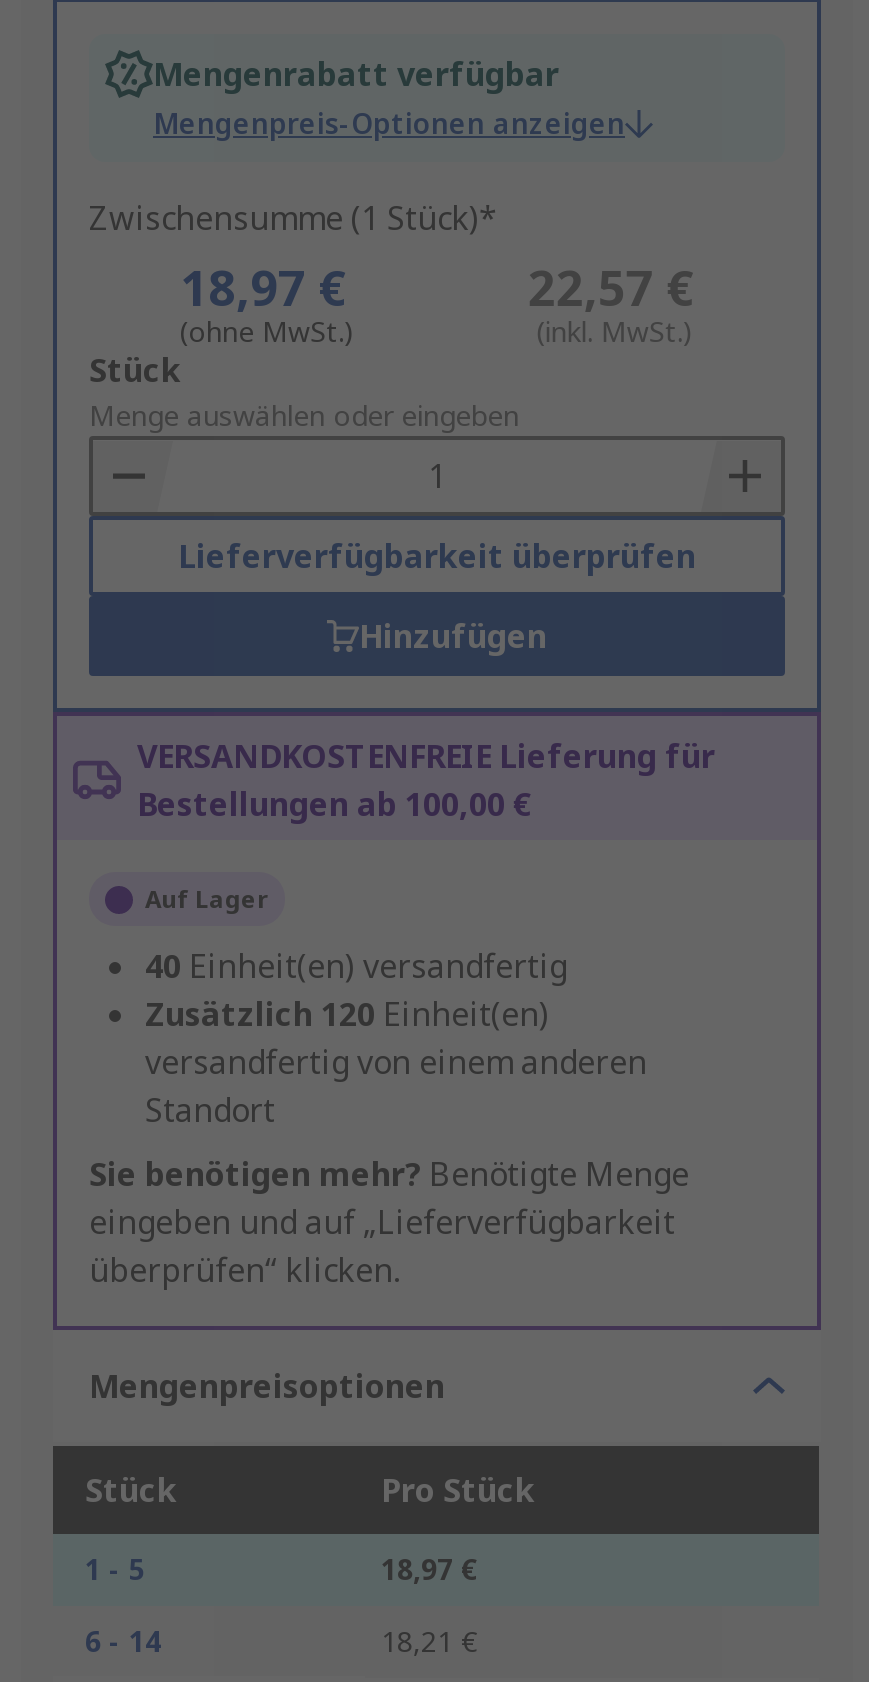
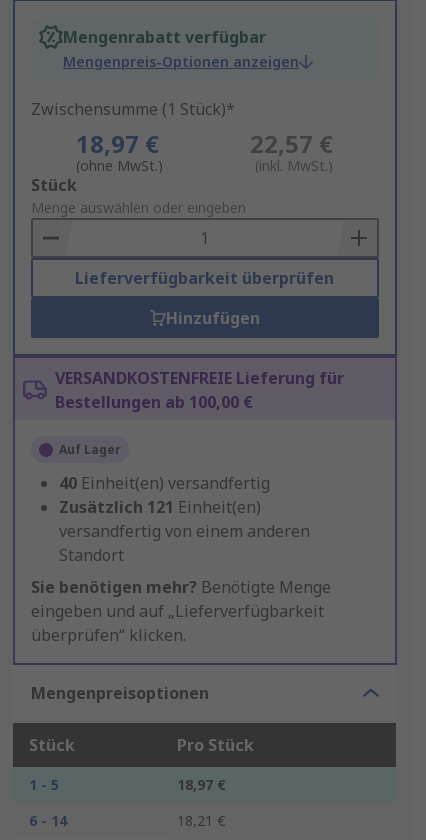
[145,993,549,1037] Zusätzlich 120 Einheit(en) -> [59,496,261,518] Zusätzlich 121 Einheit(en)

